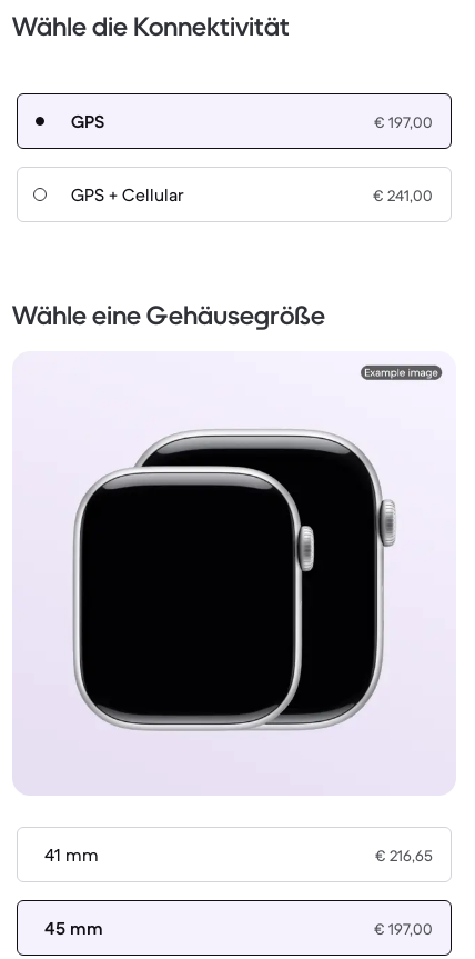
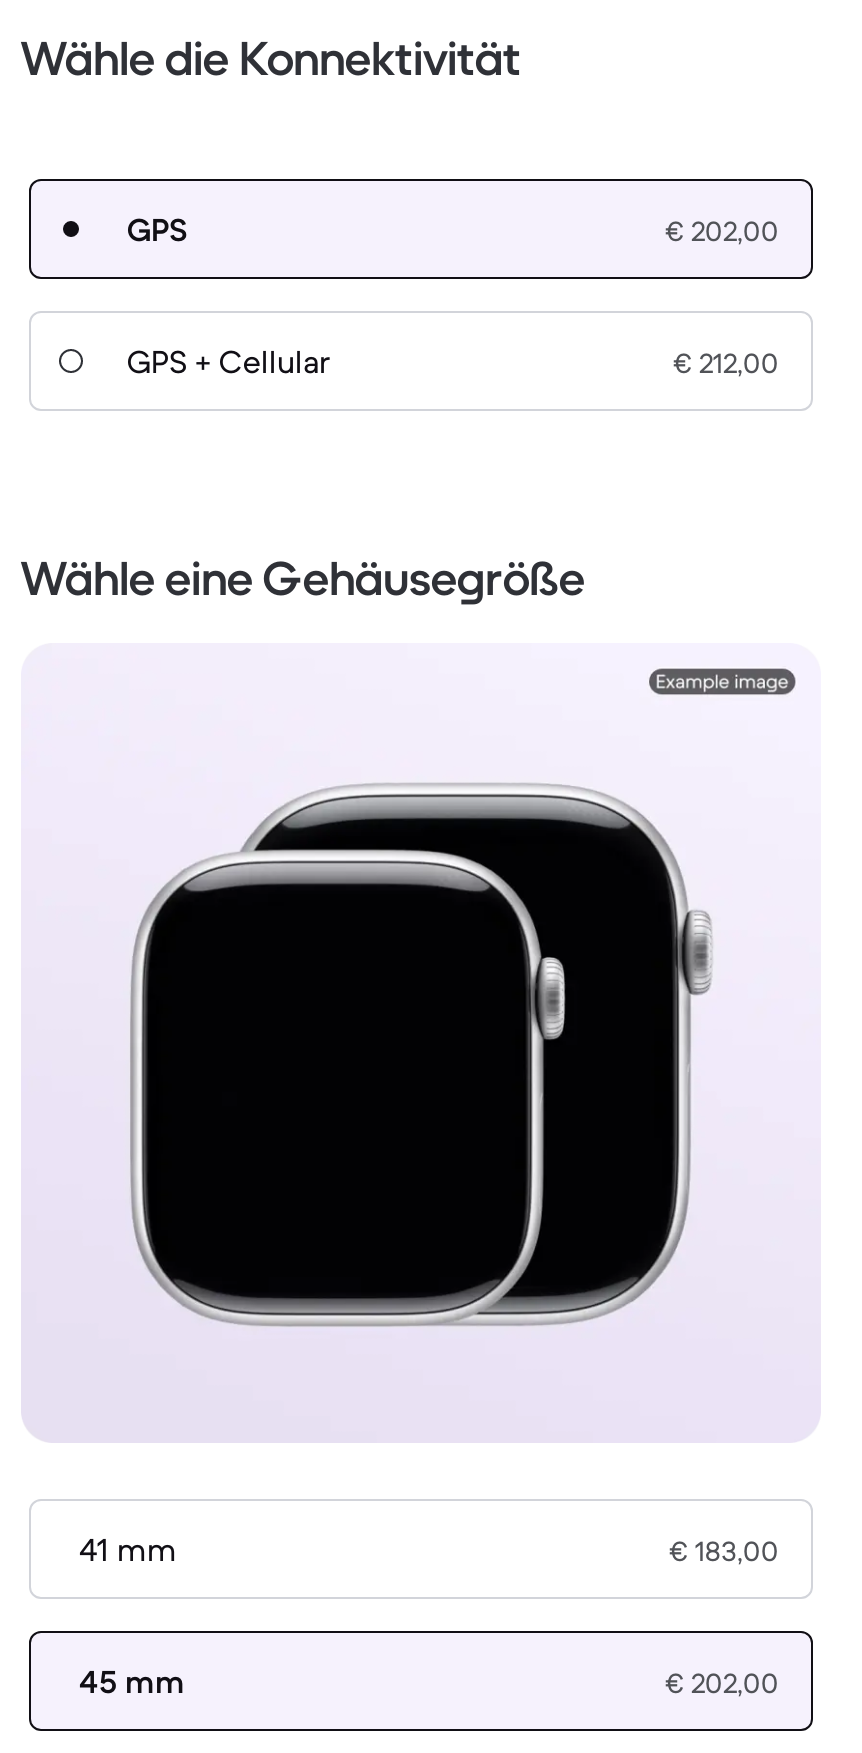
[374,113,433,133] € 197,00 -> [665,214,779,250] € 202,00
[373,186,433,206] € 241,00 -> [673,346,779,382] € 212,00
[375,846,433,866] € 216,65 -> [669,1534,779,1570] € 183,00
[374,919,433,939] € 197,00 -> [665,1666,779,1702] € 202,00

